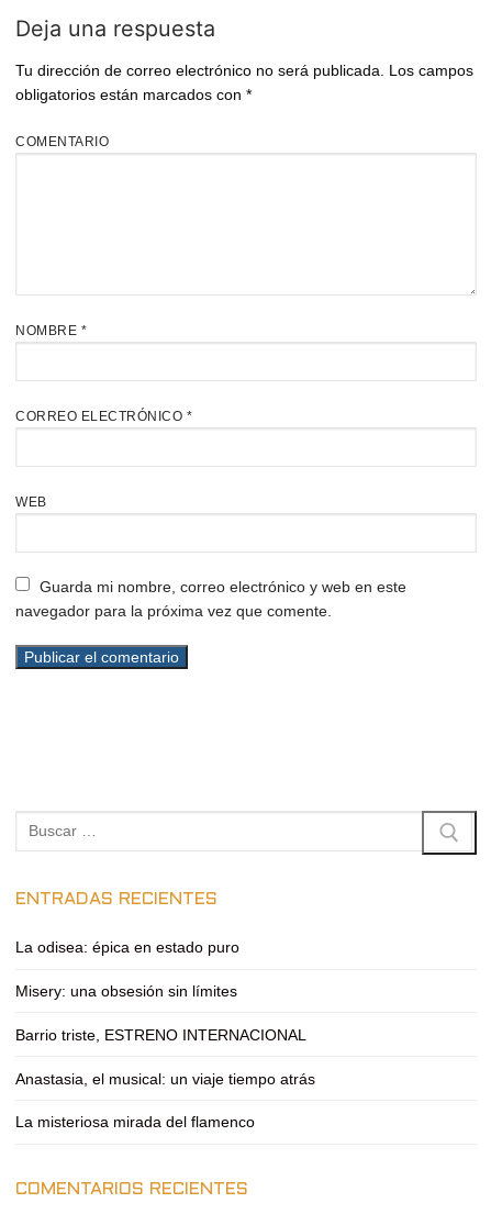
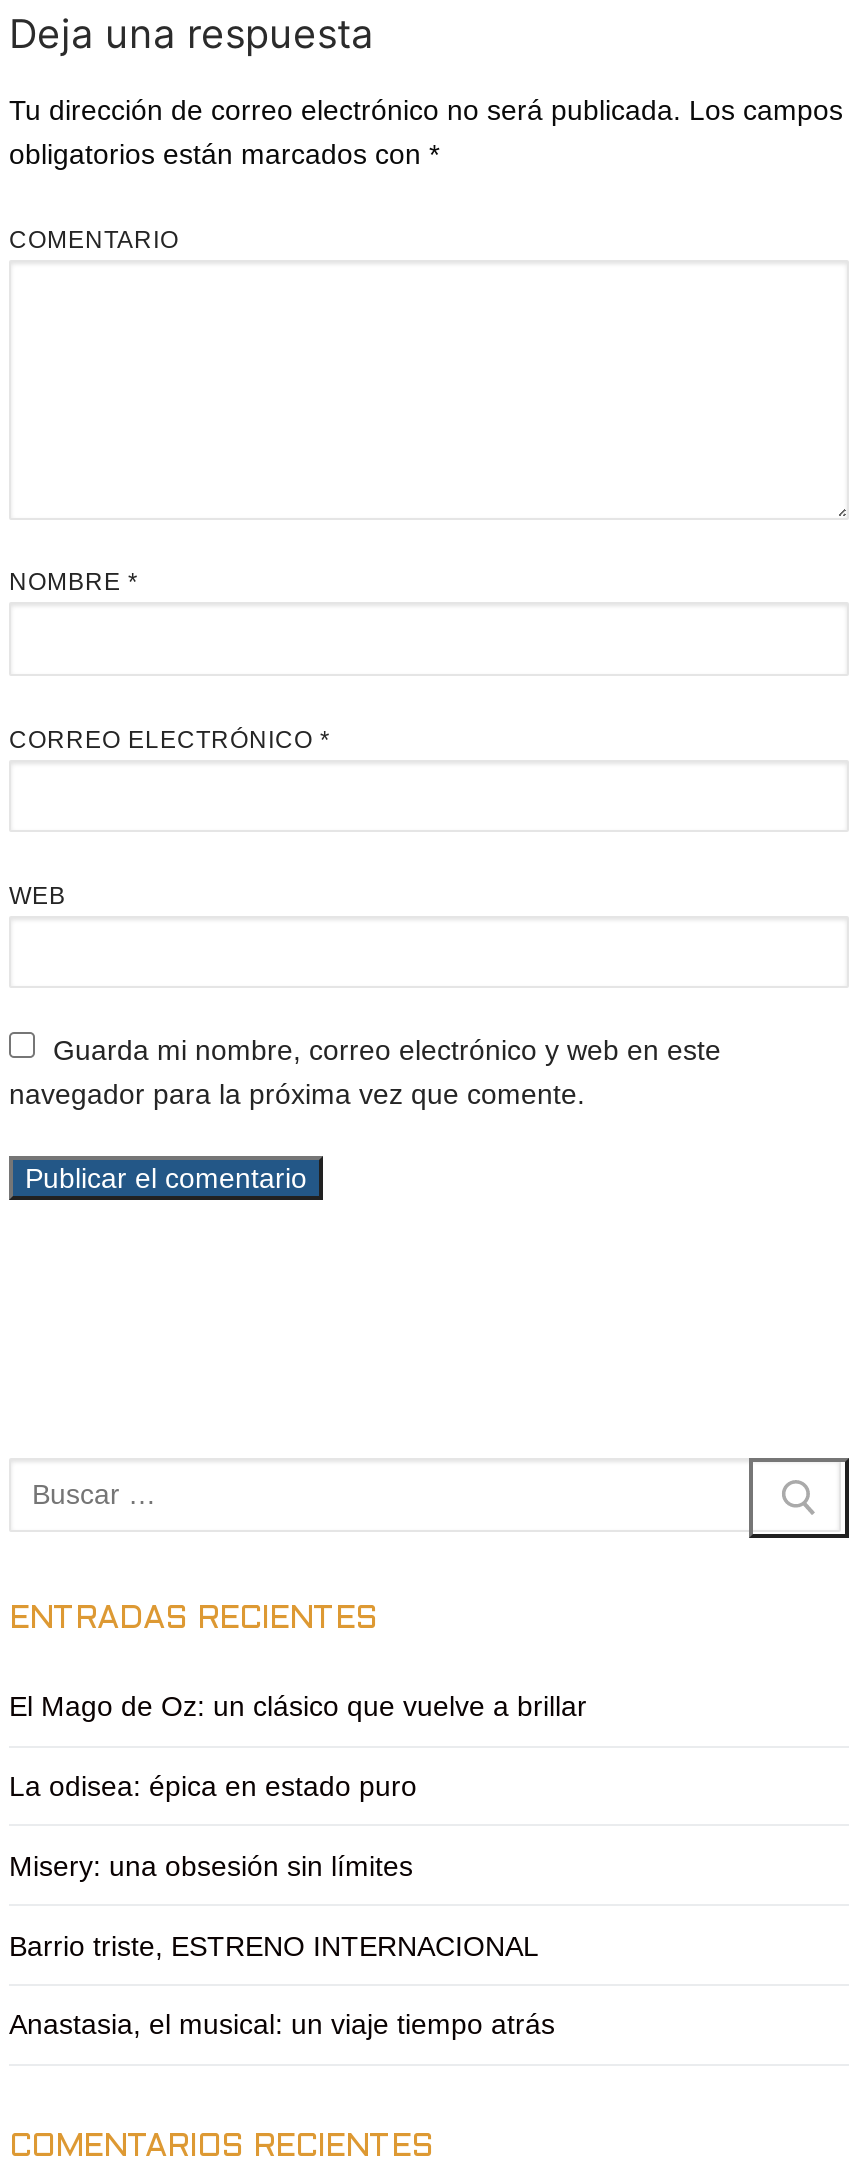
none -> [9,1691,587,1723] El Mago de Oz: un clásico que vuelve a brillar
moved [15,939,315,1087] -> [9,1770,555,2041]: La odisea: épica en estado puro | Misery: una obsesión sin límites | Barrio triste, ESTRENO INTERNACIONAL | Anastasia, el musical: un viaje tiempo atrás
[15,1113,255,1131] La misteriosa mirada del flamenco -> none

